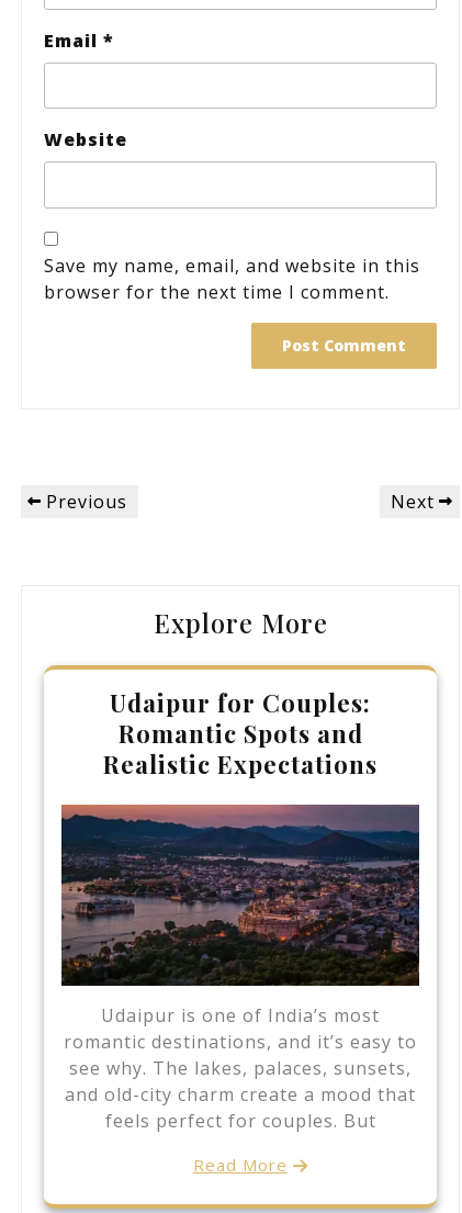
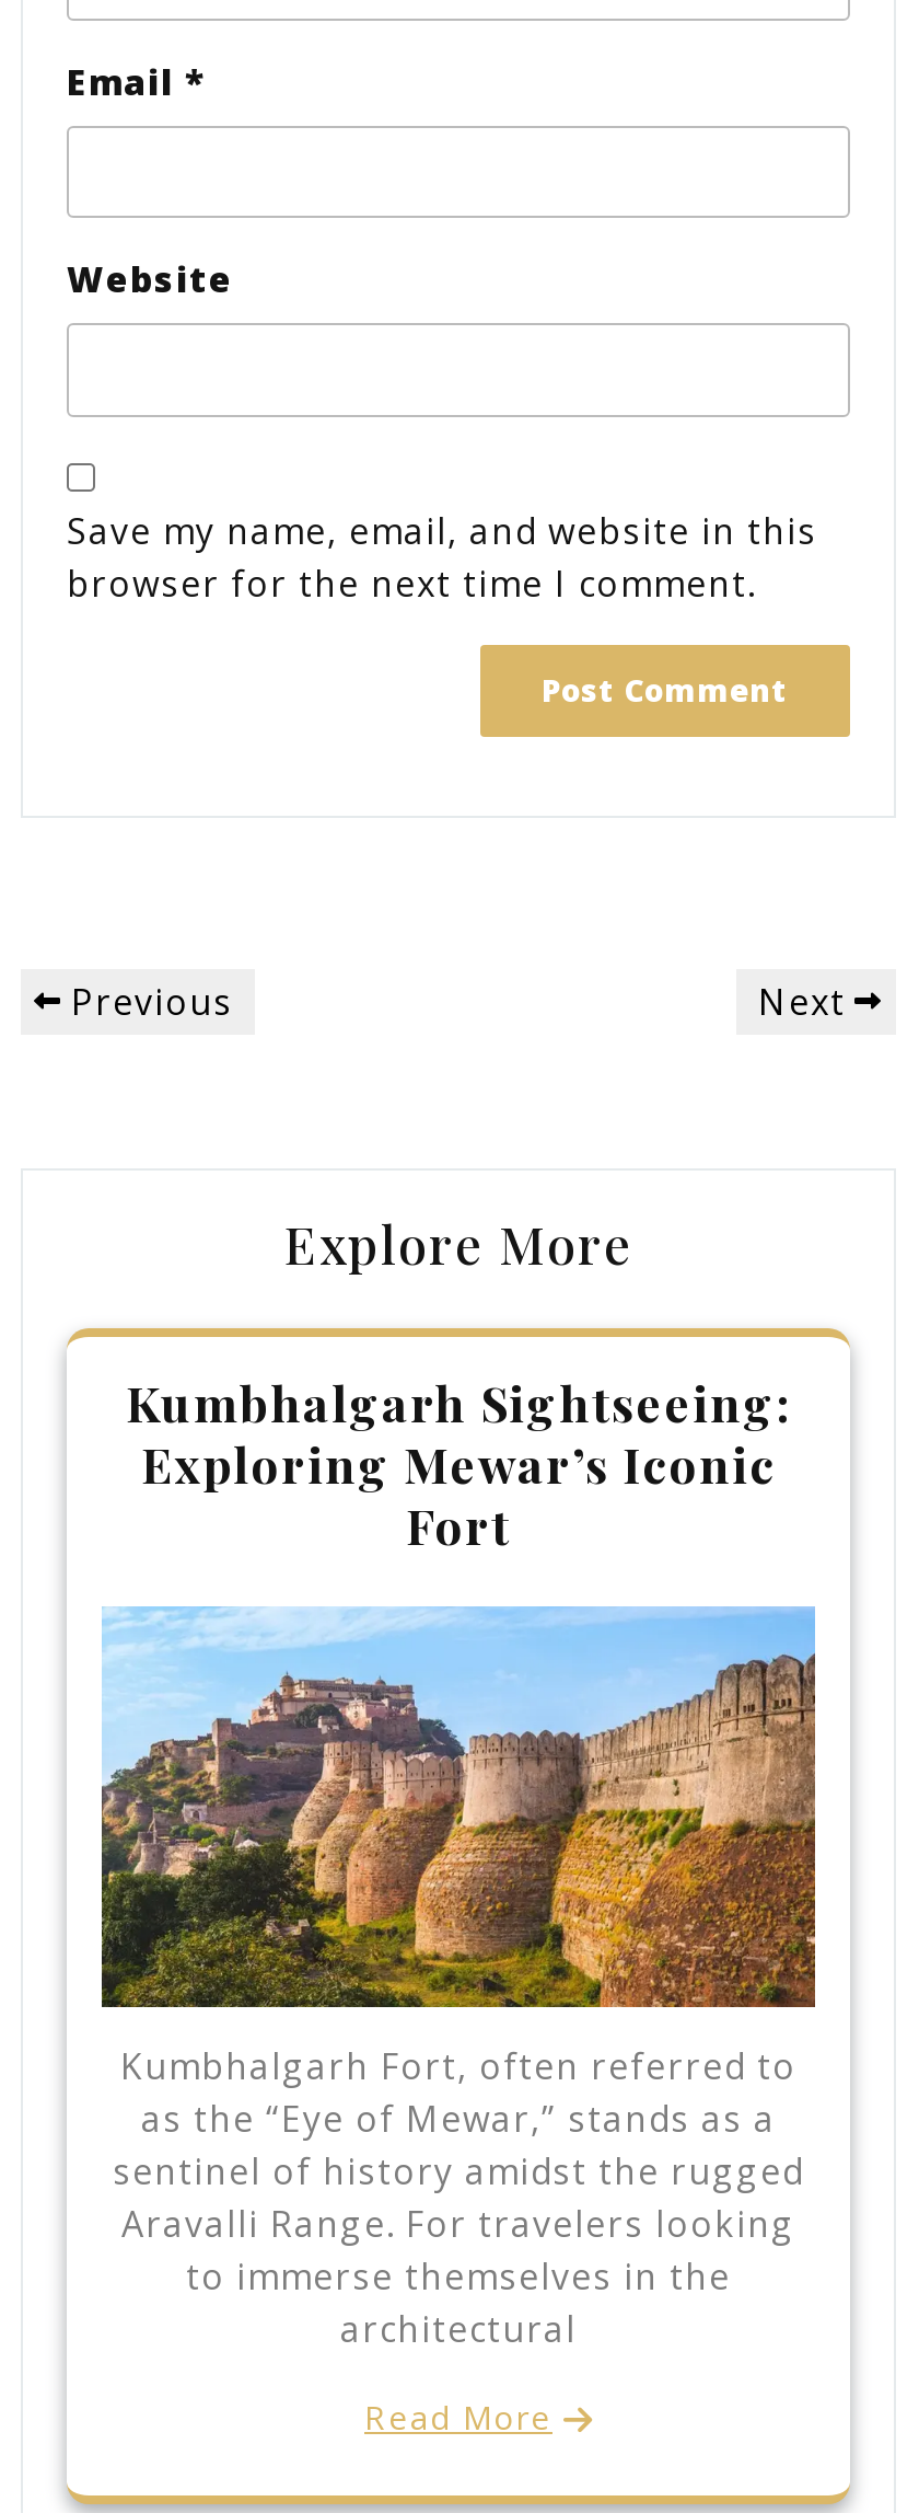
[103,686,378,780] Udaipur for Couples: | Romantic Spots and | Realistic Expectations -> [126,1369,791,1557] Kumbhalgarh Sightseeing: | Exploring Mewar’s Iconic | Fort
[60,804,420,1132] [image] | Udaipur is one of India’s most | romantic destinations, and it’s easy to | see why. The lakes, palaces, sunsets, | and old-city charm create a mood that | feels perfect for couples. But -> [102,1604,817,2353] [image] | Kumbhalgarh Fort, often referred to | as the “Eye of Mewar,” stands as a | sentinel of history amidst the rugged | Aravalli Range. For travelers looking | to immerse themselves in the | architectural

